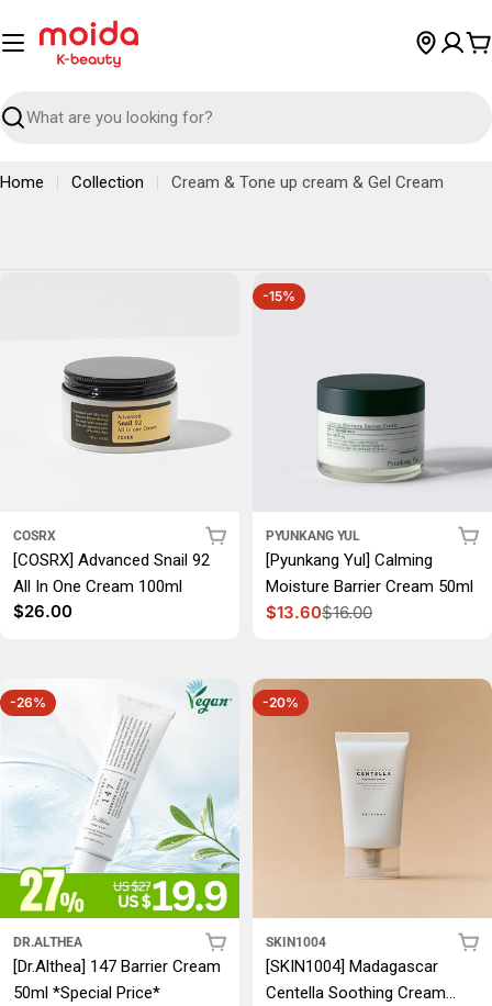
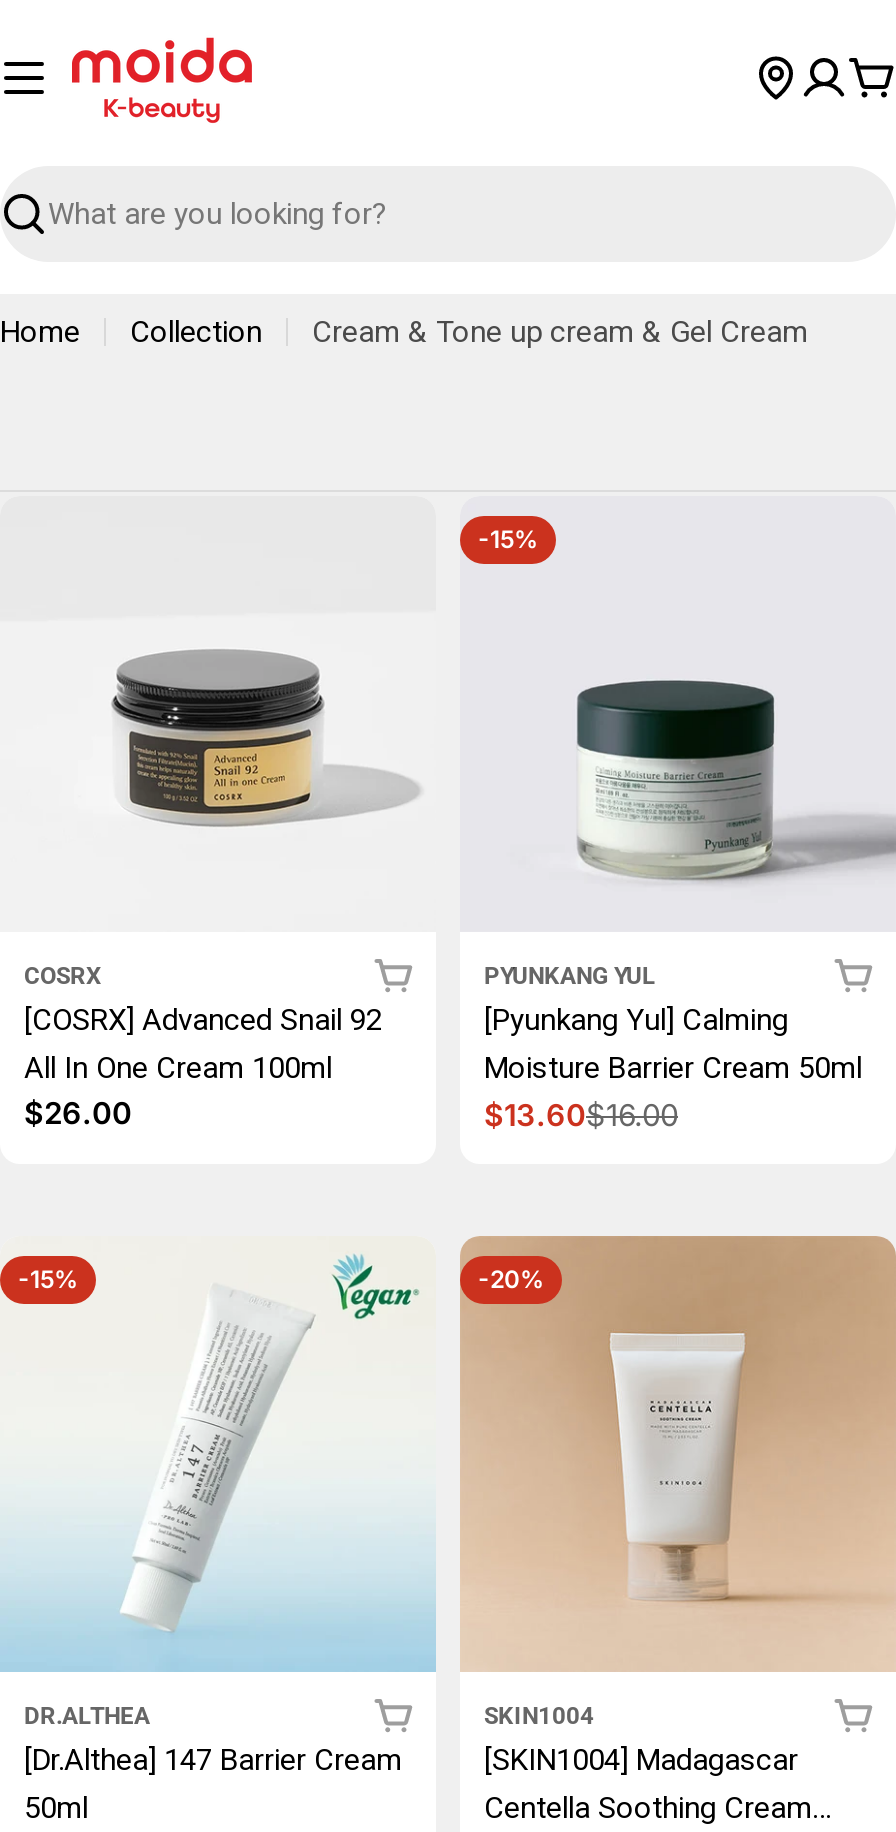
[185,680,233,724] [image] -> [332,1240,422,1322] [image]
[10,694,46,711] -26% -> [18,1264,78,1294] -15%
[3,778,241,919] [image] -> [6,1404,436,1672] [image]
[13,983,160,1003] 50ml *Special Price* -> [24,1790,88,1826] 50ml

